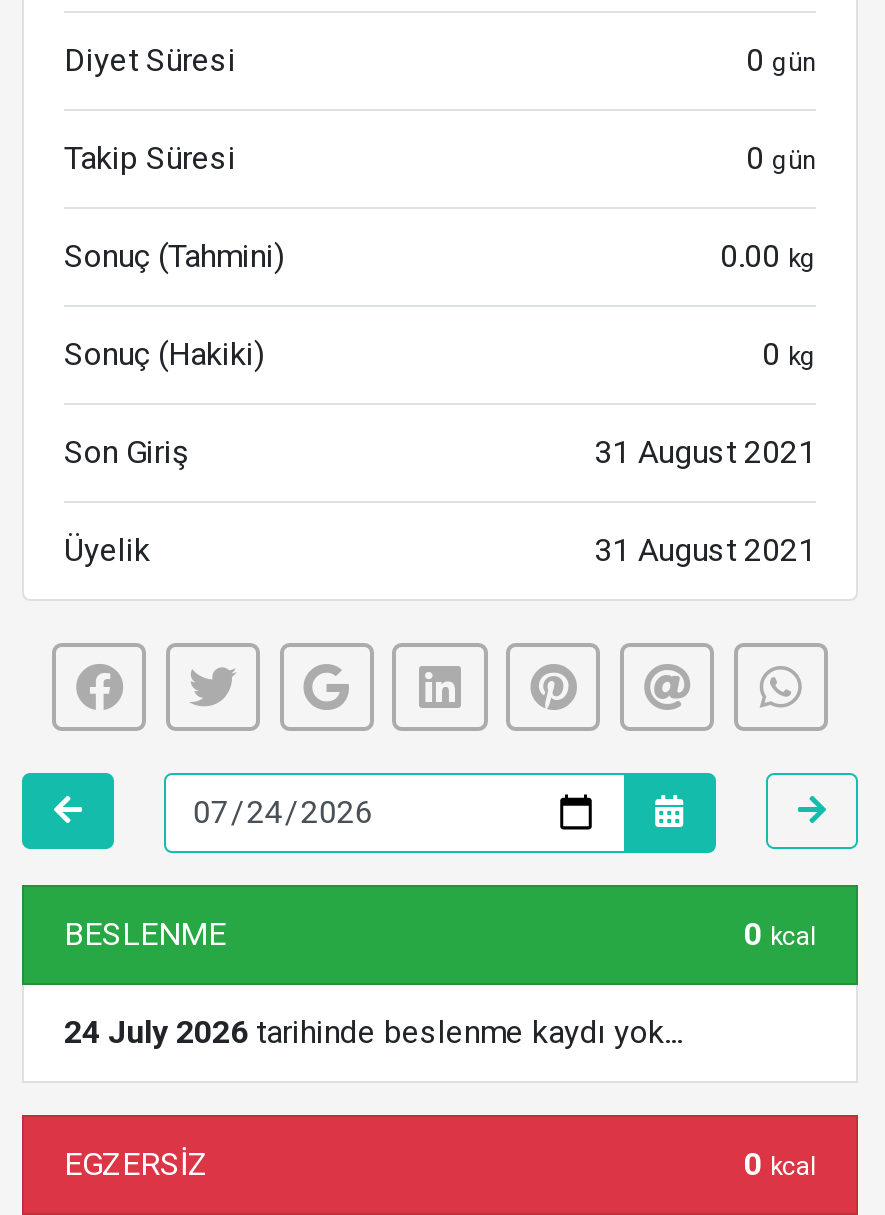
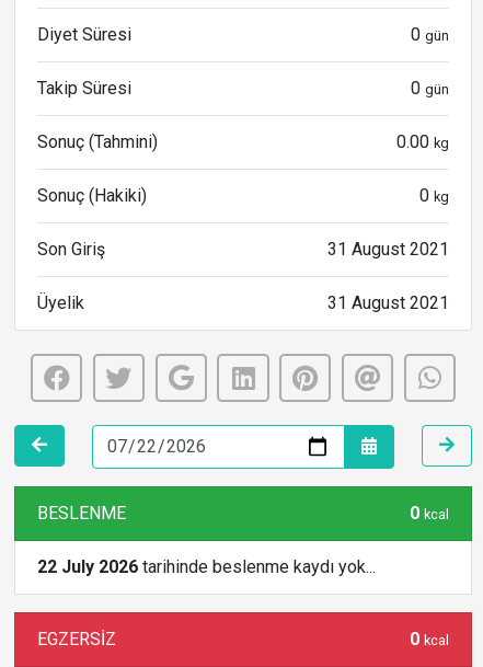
[64,1012,682,1050] 24 July 2026 tarihinde beslenme kaydı yok... -> [37,556,376,577] 22 July 2026 tarihinde beslenme kaydı yok...

